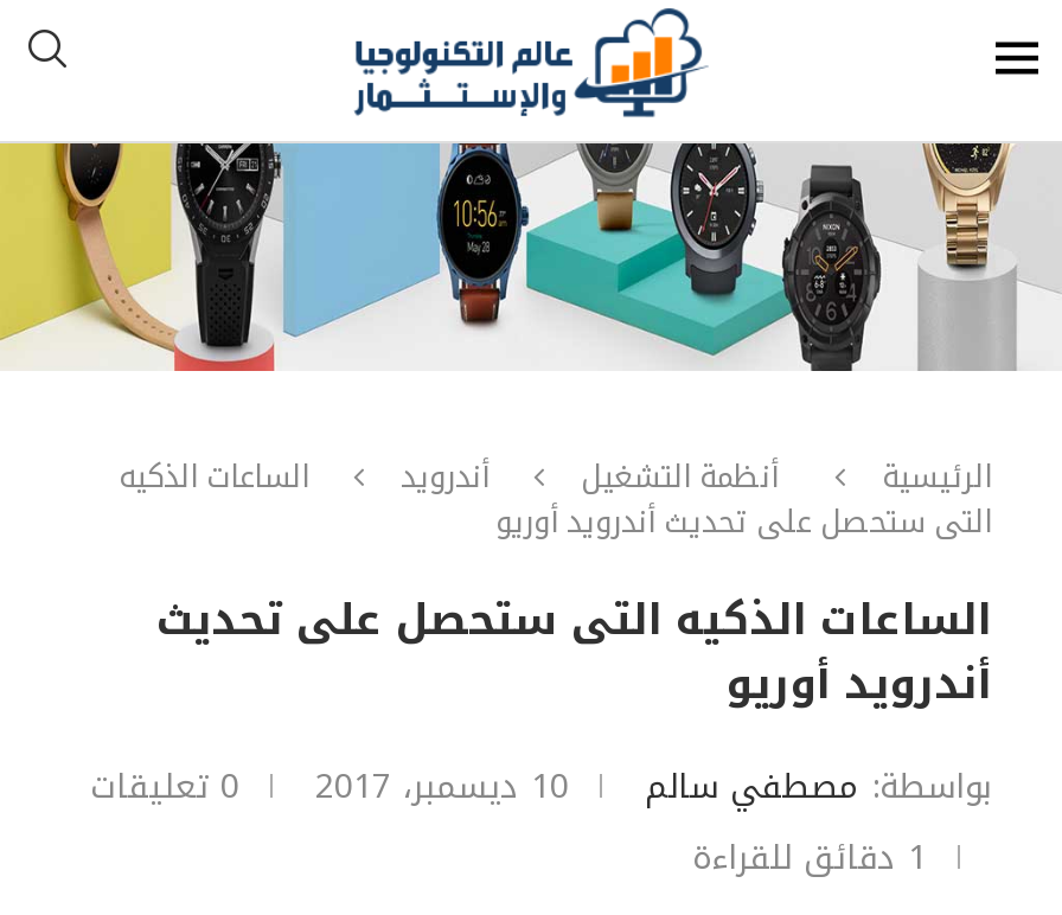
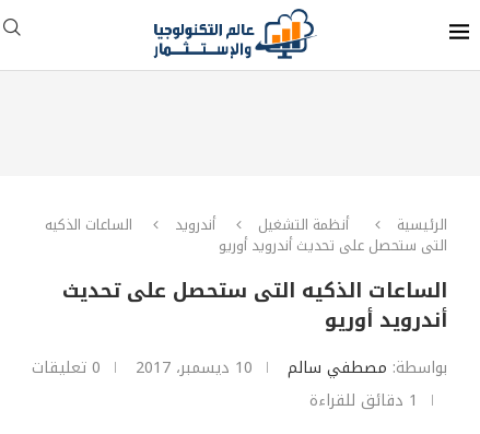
[7,141,1055,373] [image] -> none

